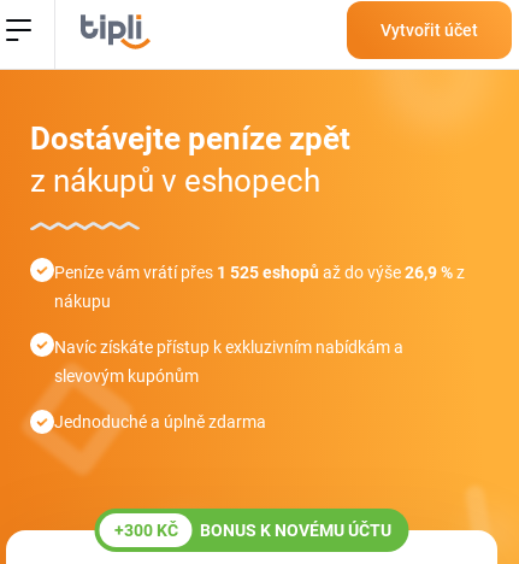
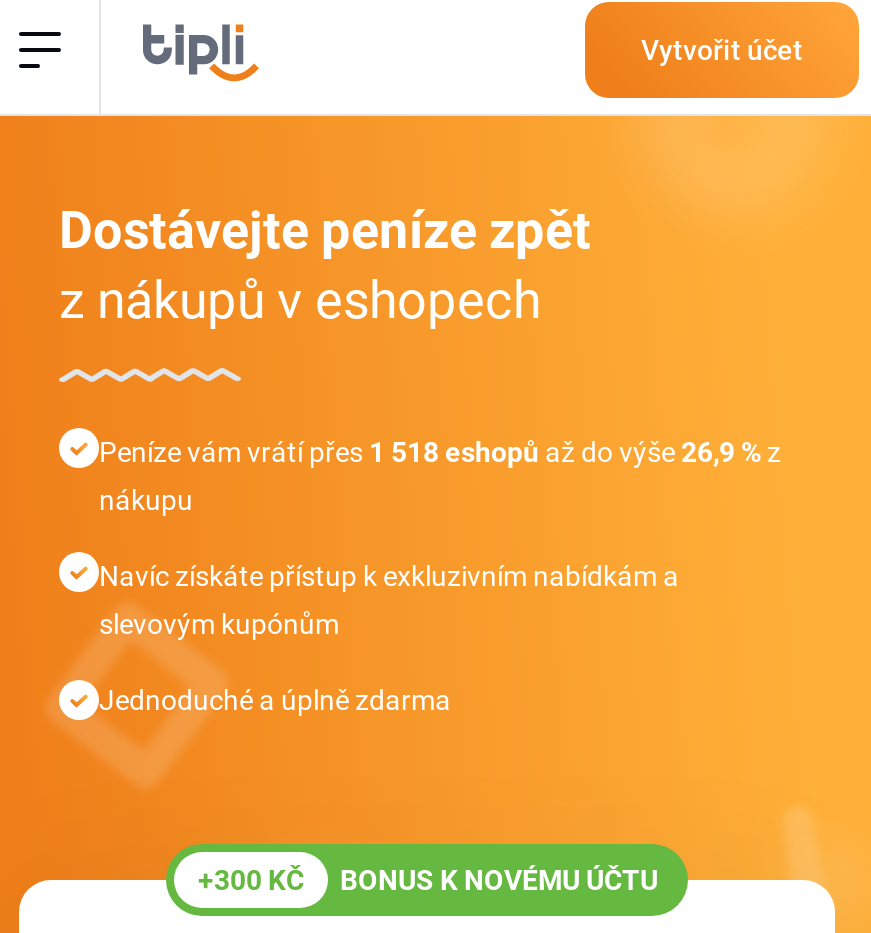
[54,263,465,282] Peníze vám vrátí přes 1 525 eshopů až do výše 26,9 % z -> [99,436,781,468] Peníze vám vrátí přes 1 518 eshopů až do výše 26,9 % z

